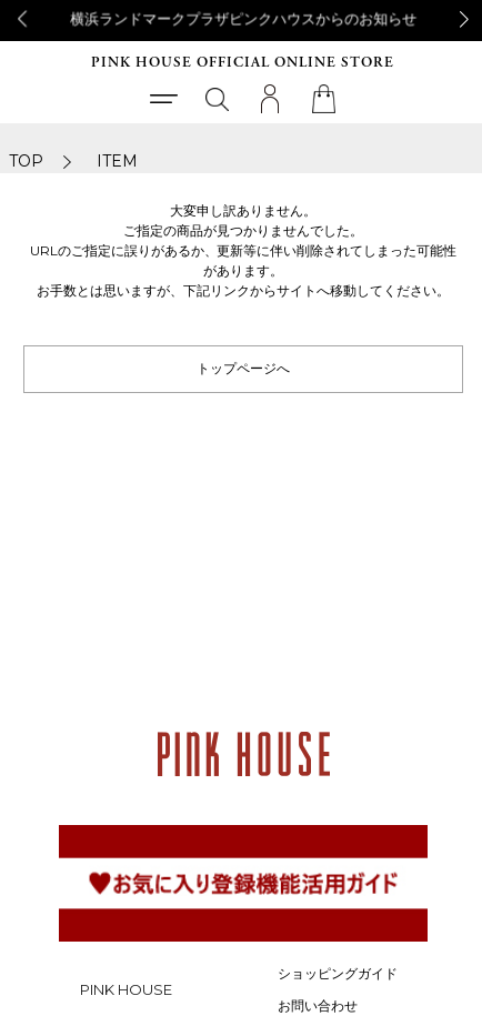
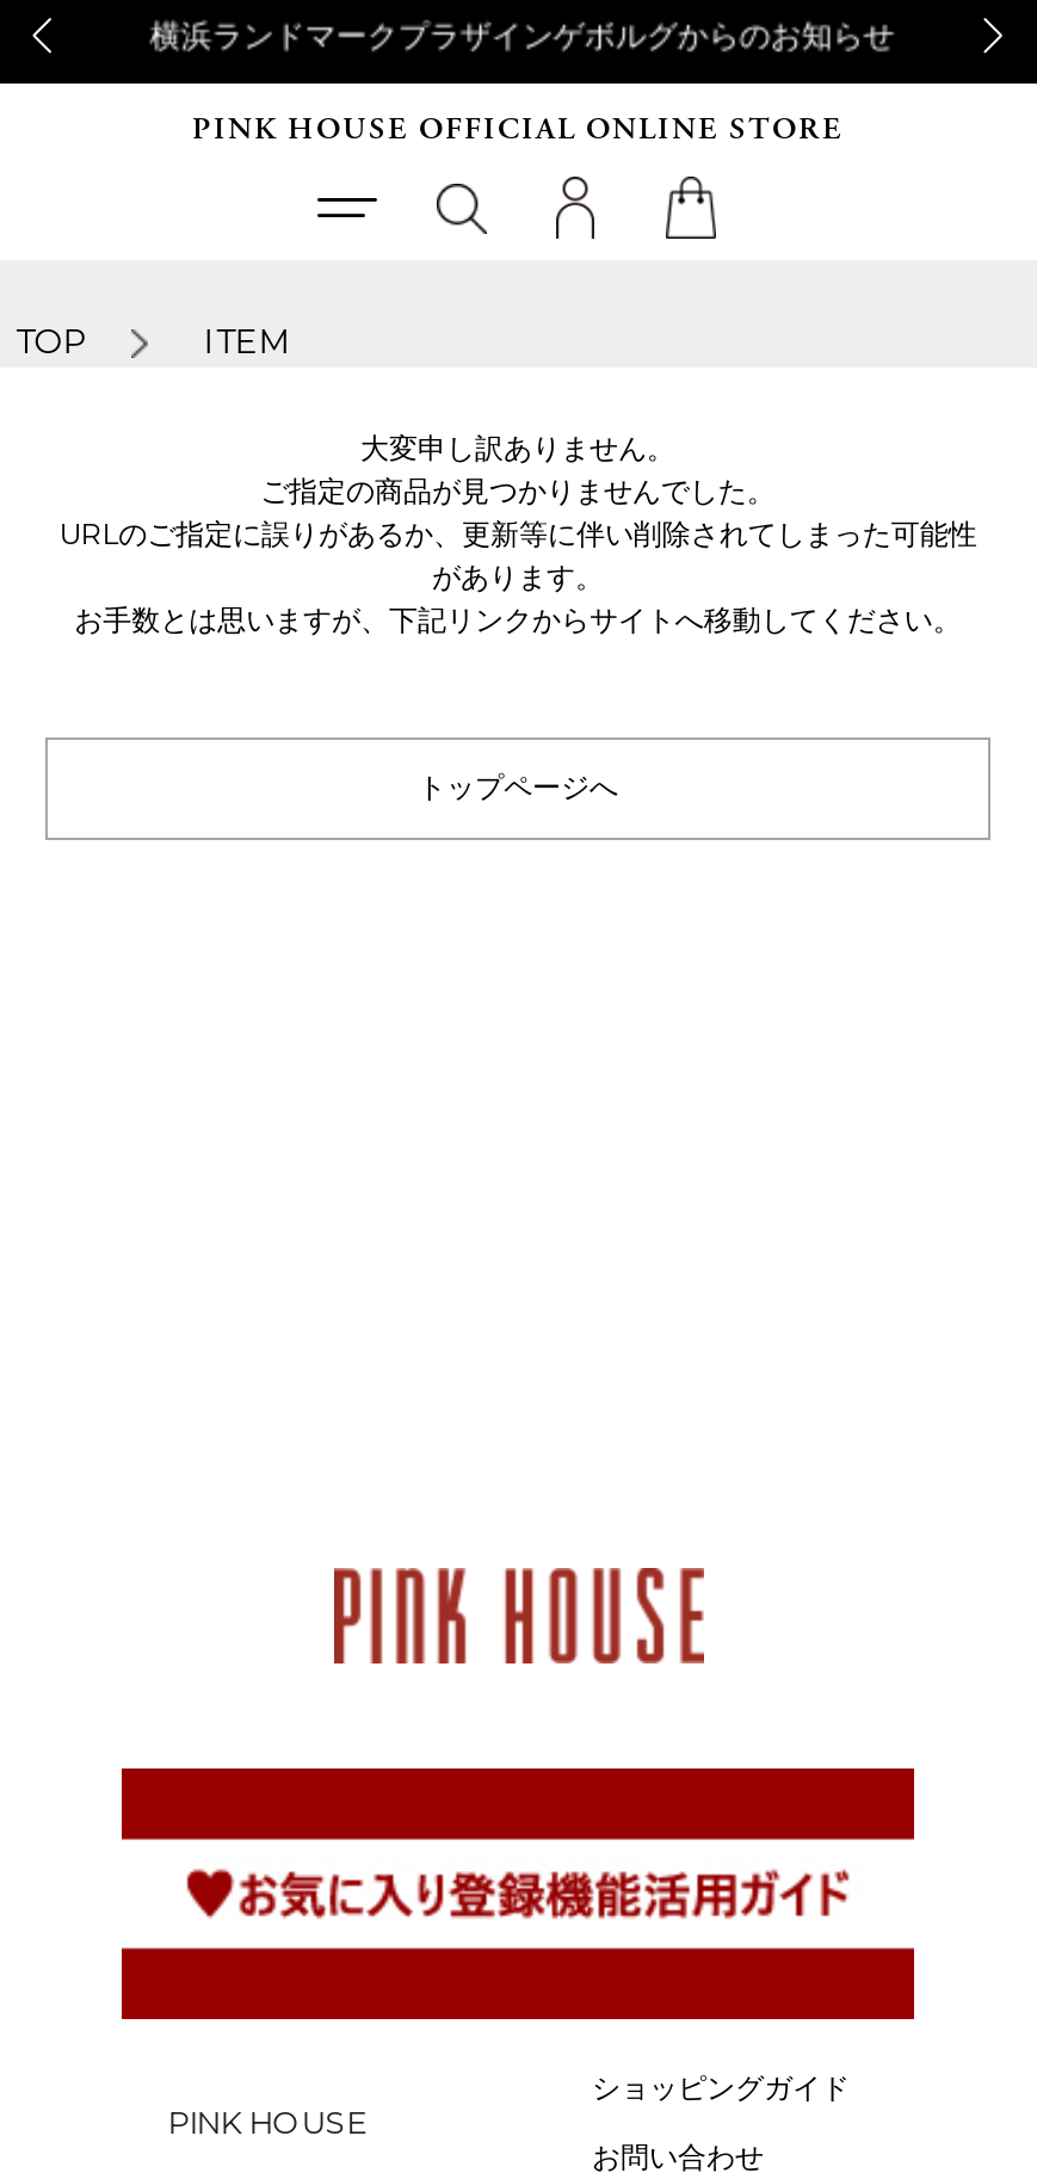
[70,9,417,27] 横浜ランドマークプラザピンクハウスからのお知らせ -> [146,16,890,54] 横浜ランドマークプラザインゲボルグからのお知らせ

